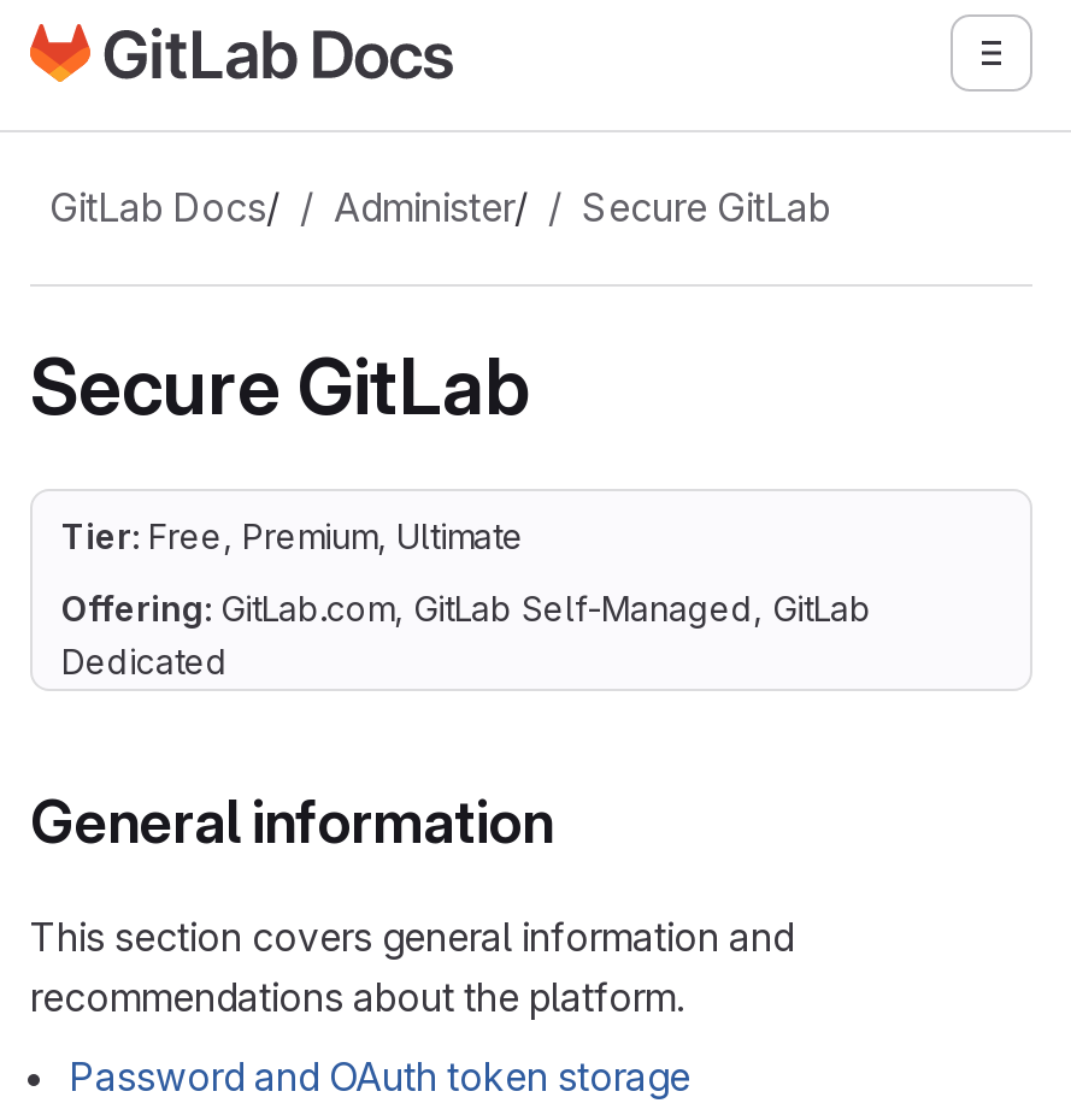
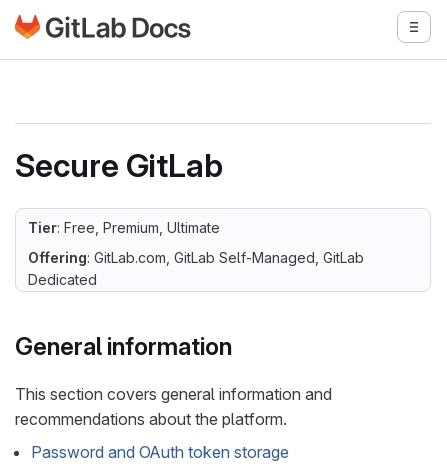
[49,183,830,231] GitLab Docs/ | Administer/ | Secure GitLab -> none

